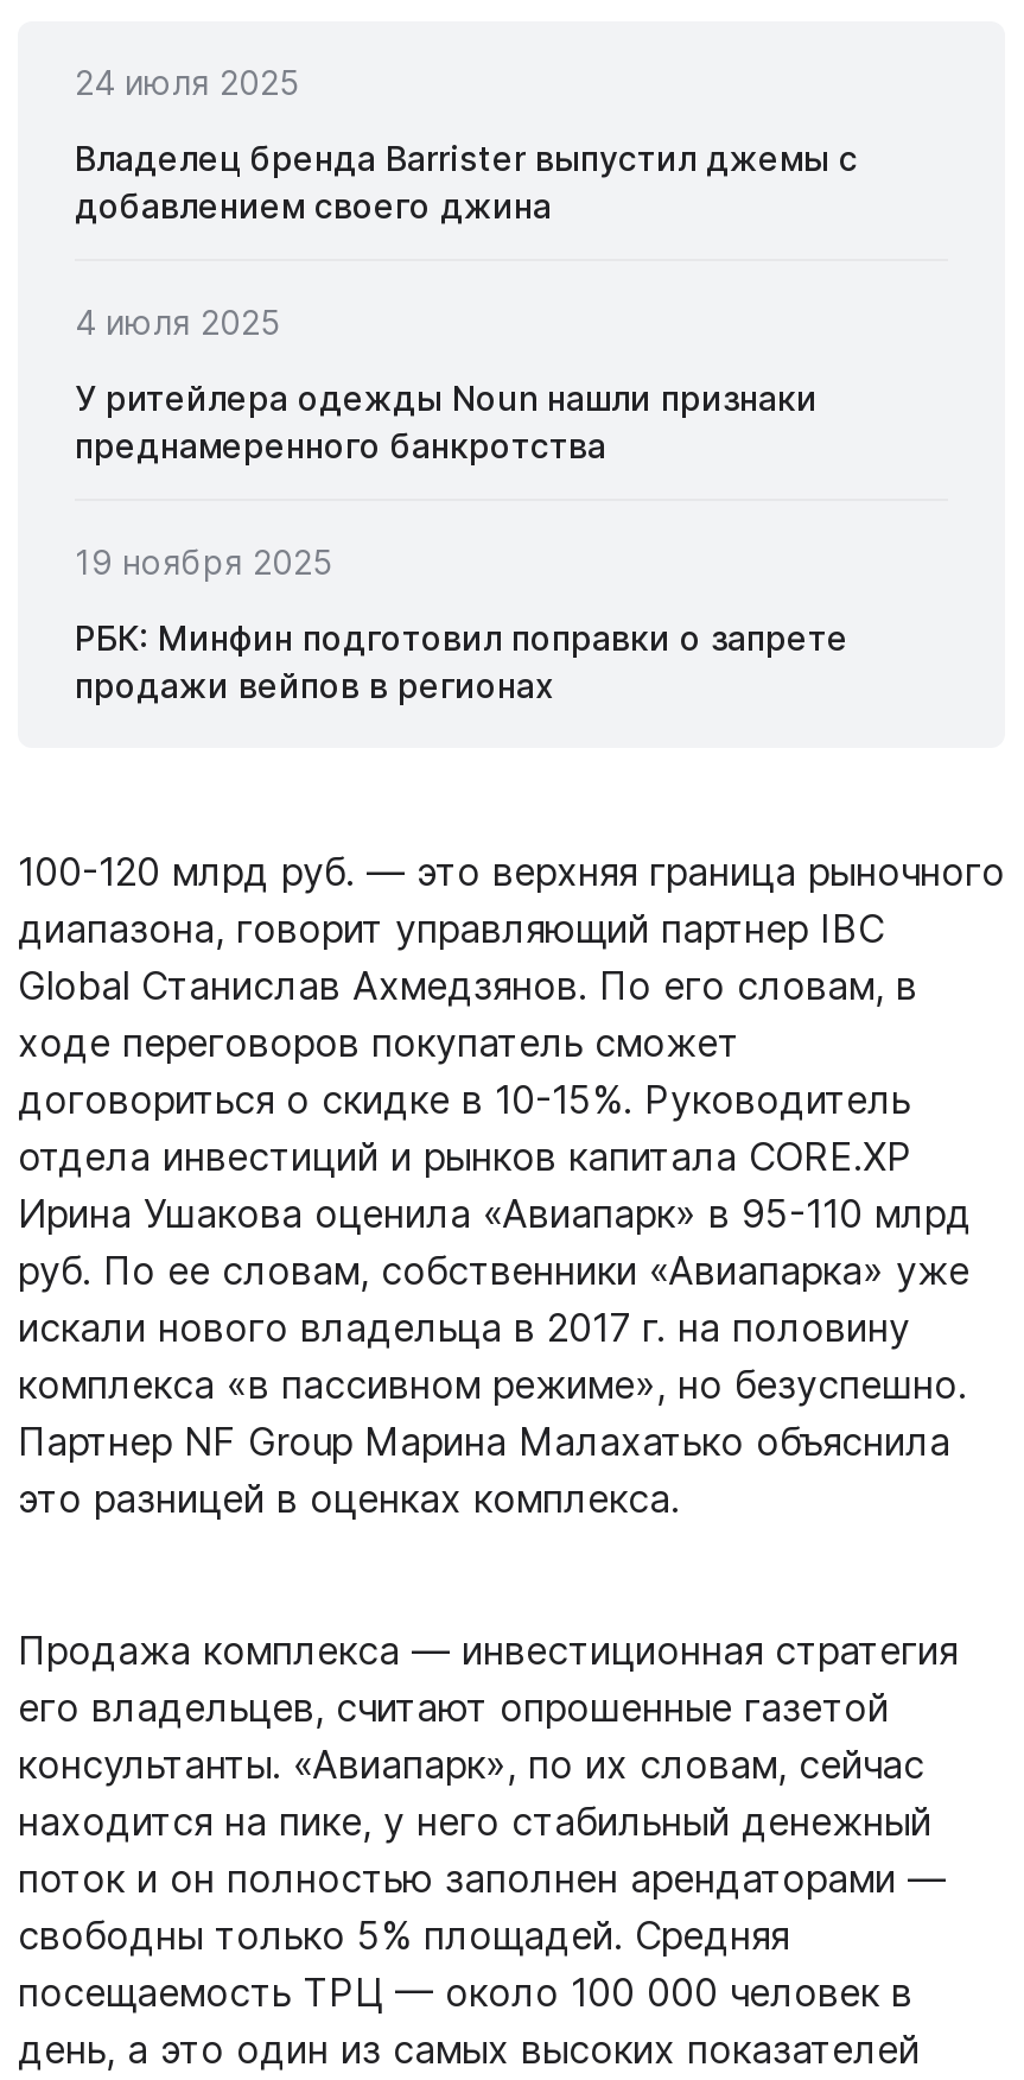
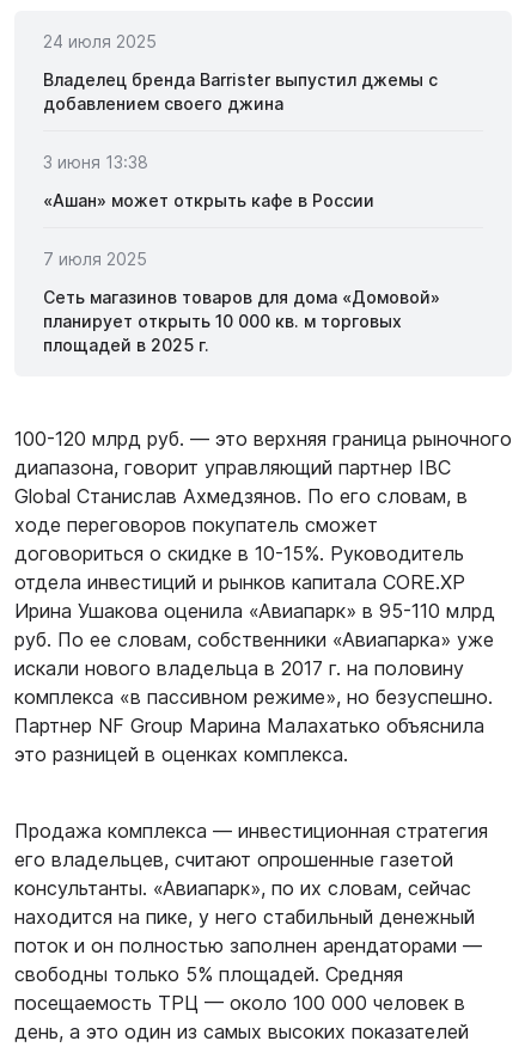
[75,302,281,342] 4 июля 2025 -> [43,152,148,172] 3 июня 13:38
[75,378,818,466] У ритейлера одежды Noun нашли признаки | преднамеренного банкротства -> [43,190,374,211] «Ашан» может открыть кафе в России
[75,542,333,582] 19 ноября 2025 -> [43,249,147,269] 7 июля 2025
[75,618,848,706] РБК: Минфин подготовил поправки о запрете | продажи вейпов в регионах -> [43,287,440,355] Сеть магазинов товаров для дома «Домовой» | планирует открыть 10 000 кв. м торговых | площадей в 2025 г.

